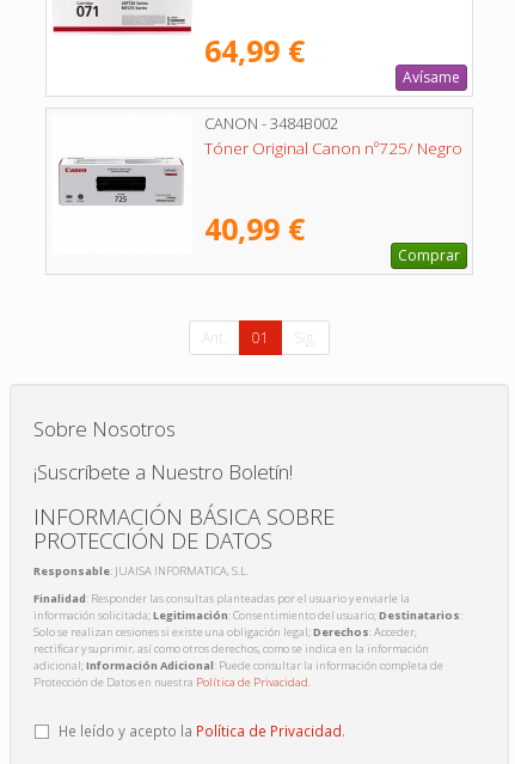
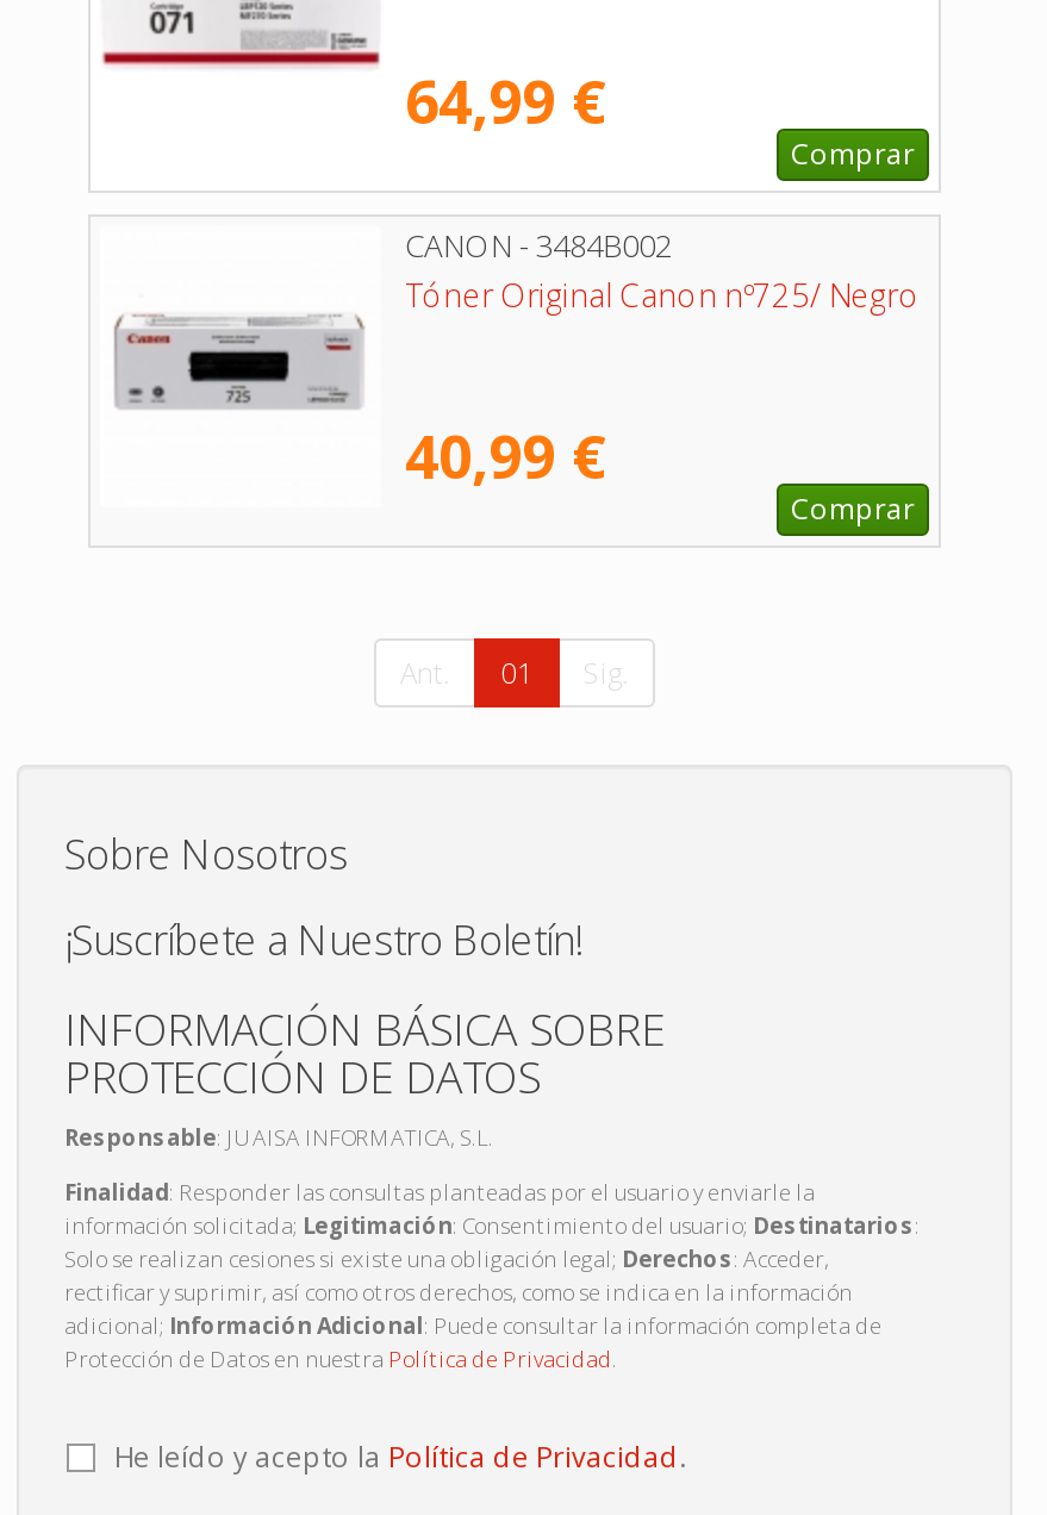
[403,66,460,87] Avísame -> [791,132,915,173] Comprar

